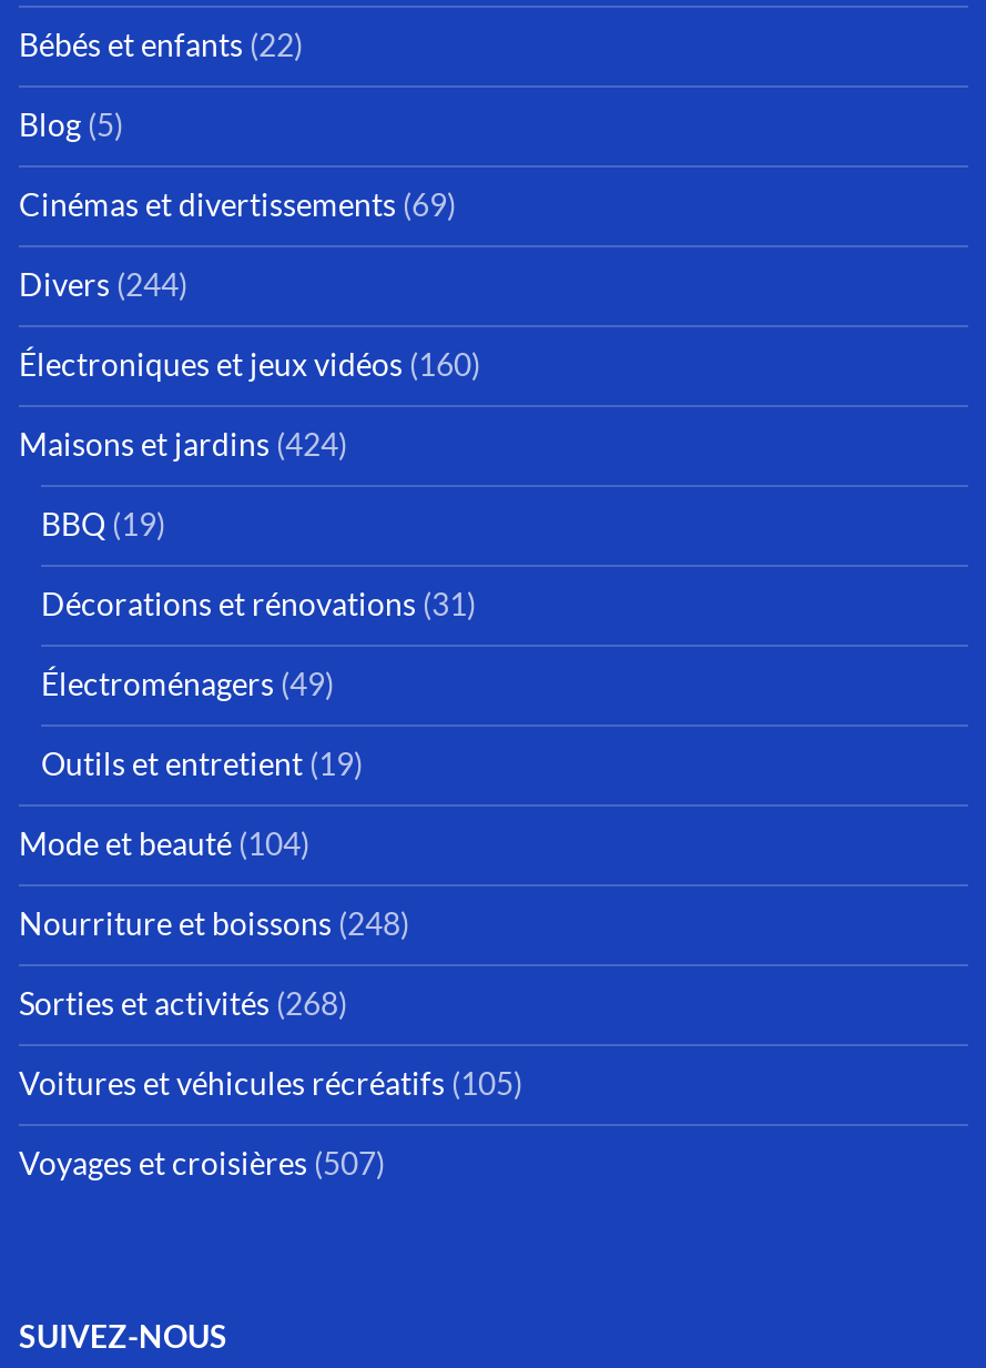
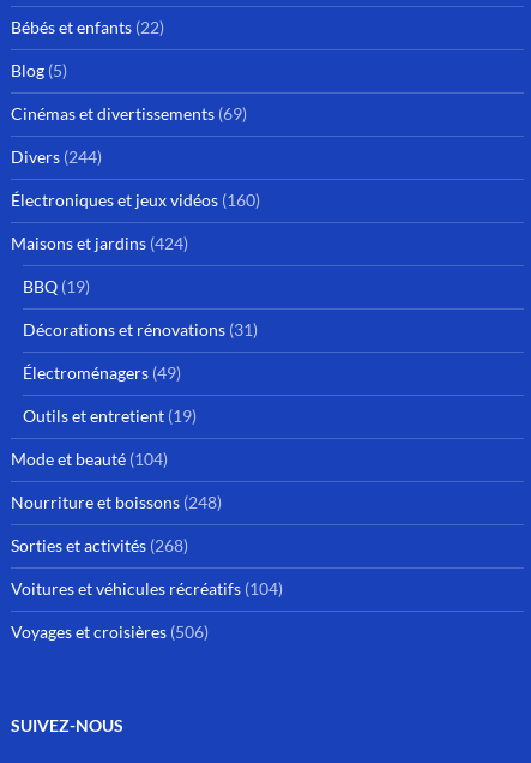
[19,1064,522,1102] Voitures et véhicules récréatifs (105) -> [11,578,283,598] Voitures et véhicules récréatifs (104)
[19,1144,385,1182] Voyages et croisières (507) -> [11,621,209,641] Voyages et croisières (506)

